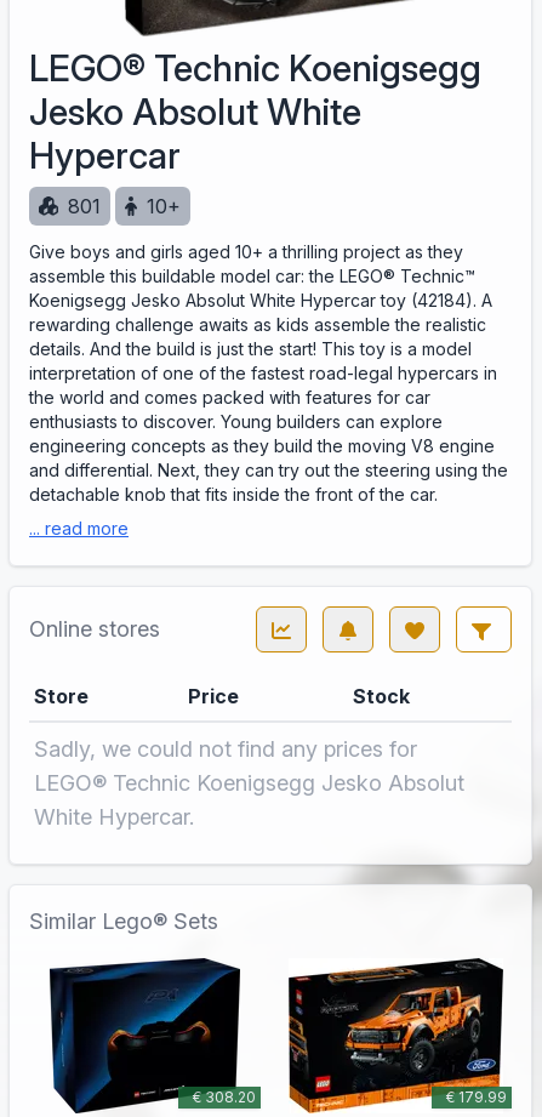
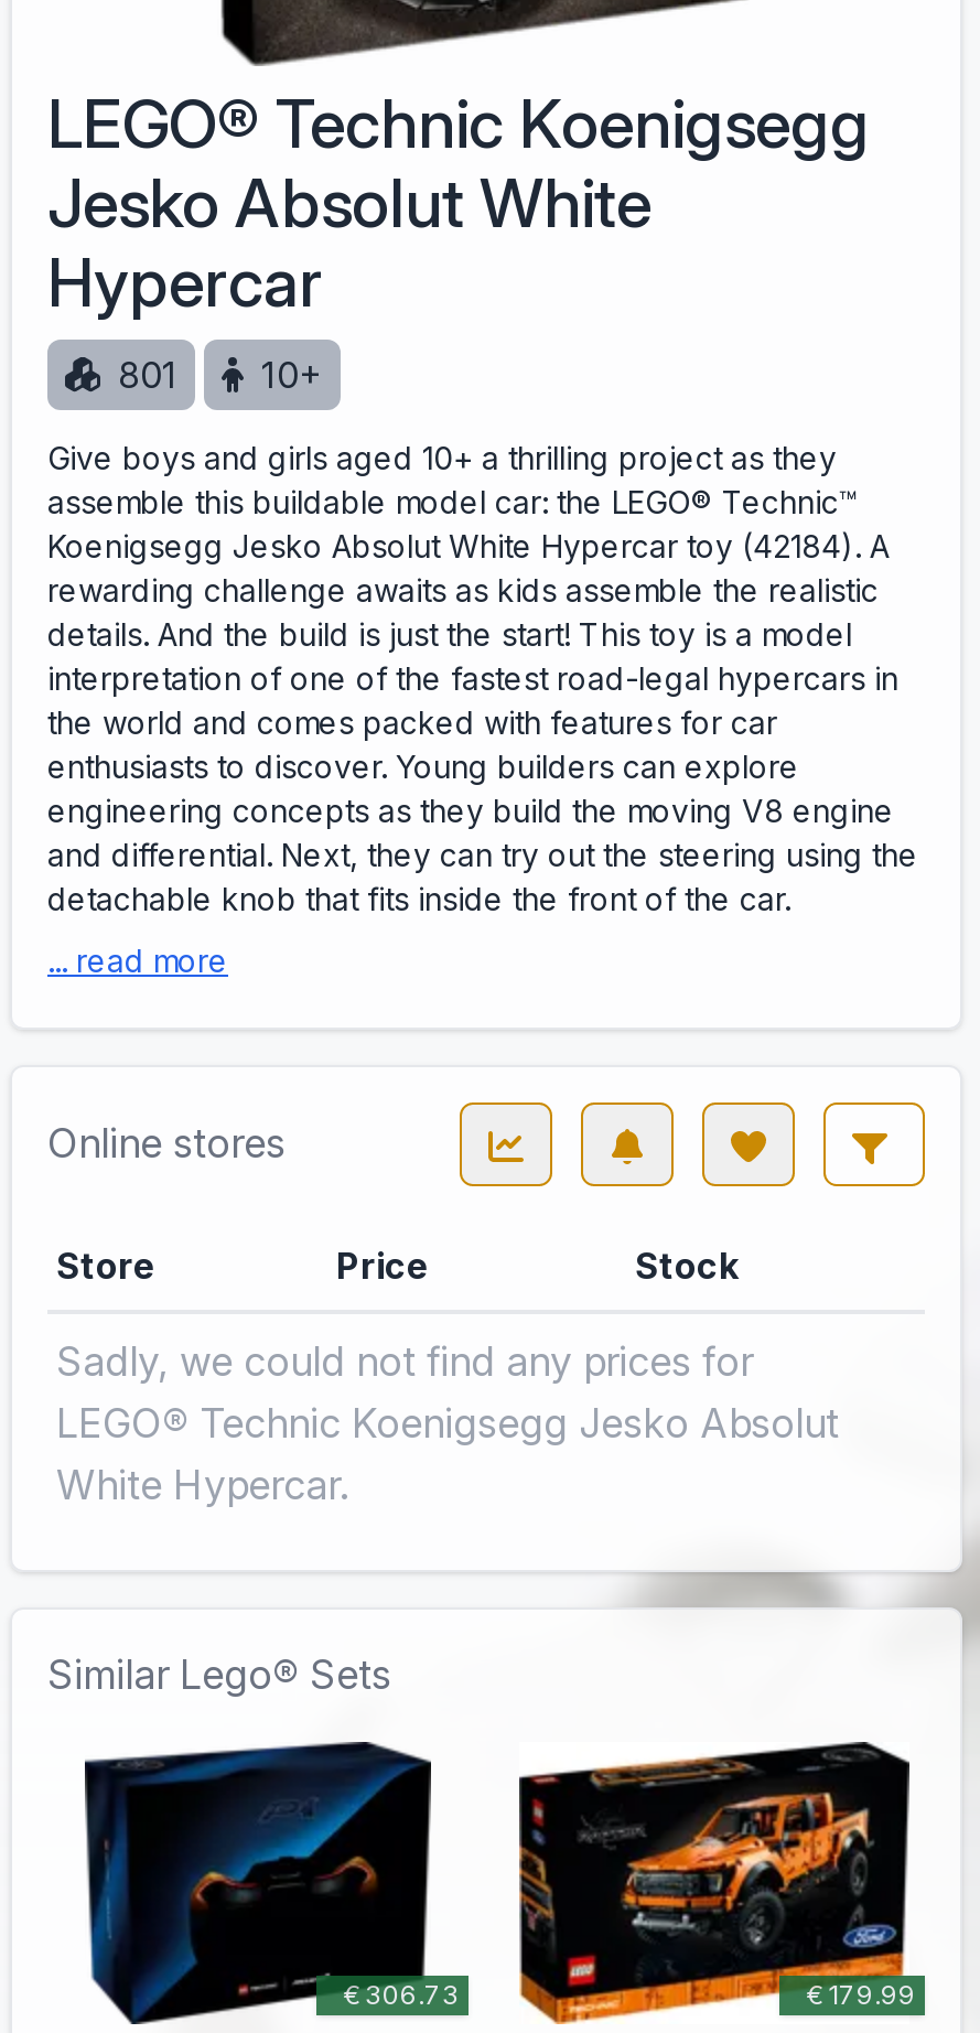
[193,1088,256,1106] € 308.20 -> [343,1978,460,2011] € 306.73

